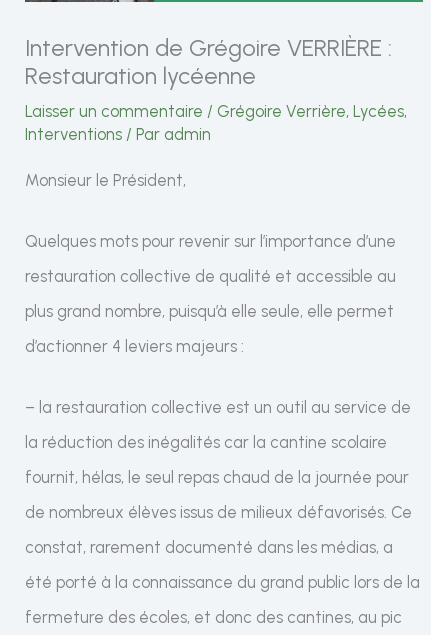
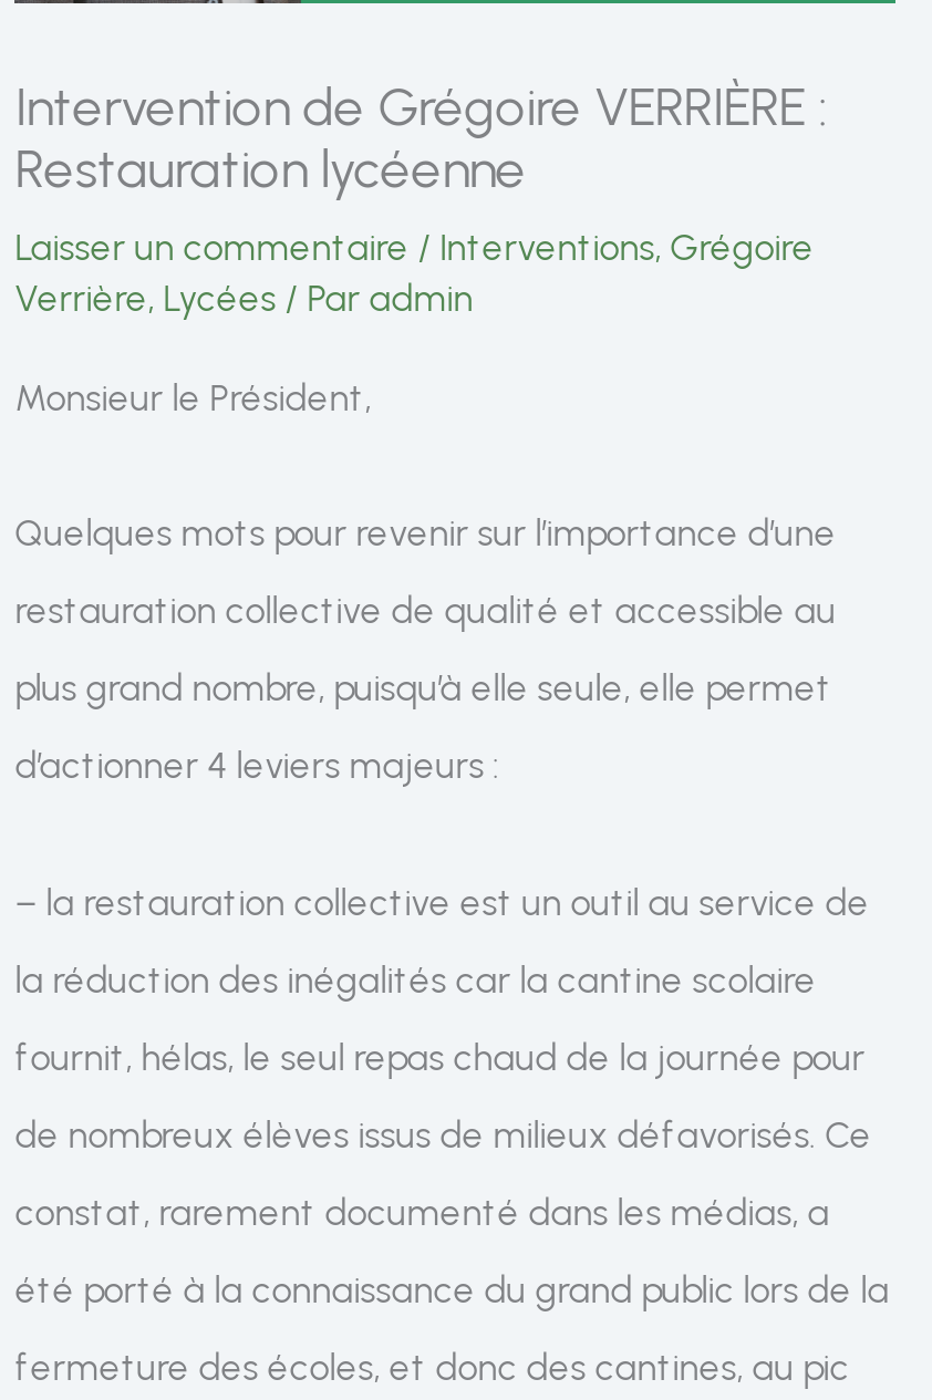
[25,101,407,144] Laisser un commentaire / Grégoire Verrière, Lycées, | Interventions / Par admin -> [15,224,814,320] Laisser un commentaire / Interventions, Grégoire | Verrière, Lycées / Par admin

